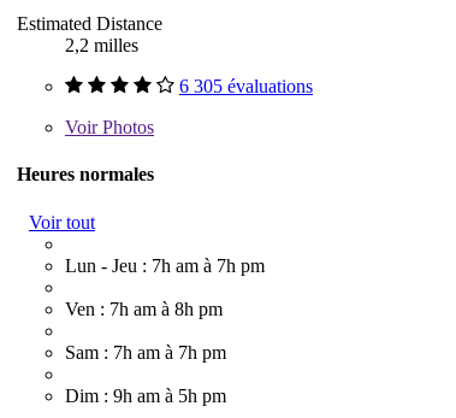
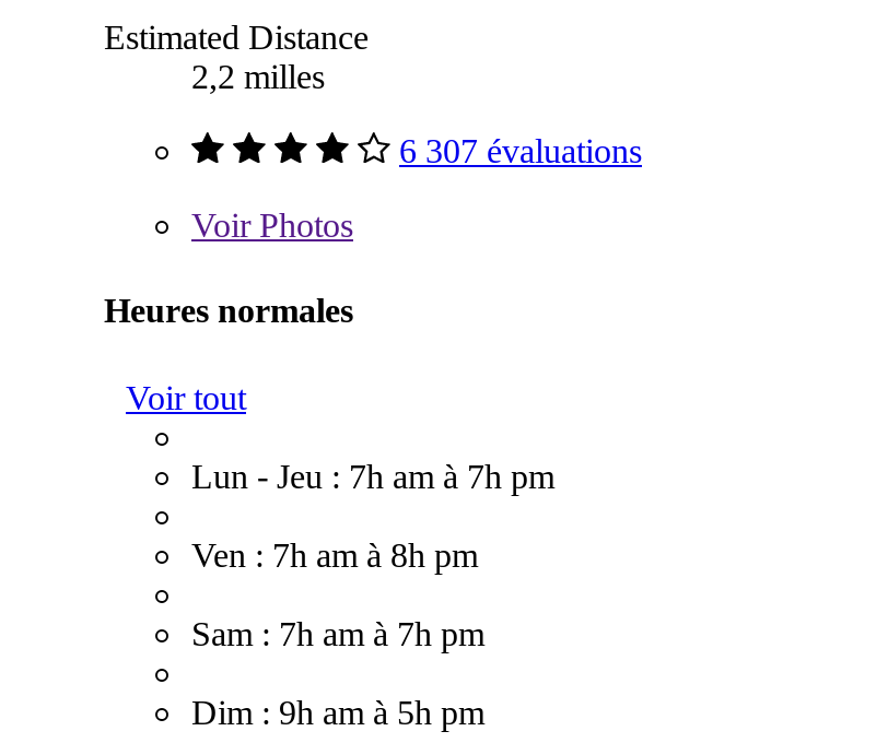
[179,76,313,96] 6 305 évaluations -> [399,132,642,169] 6 307 évaluations

